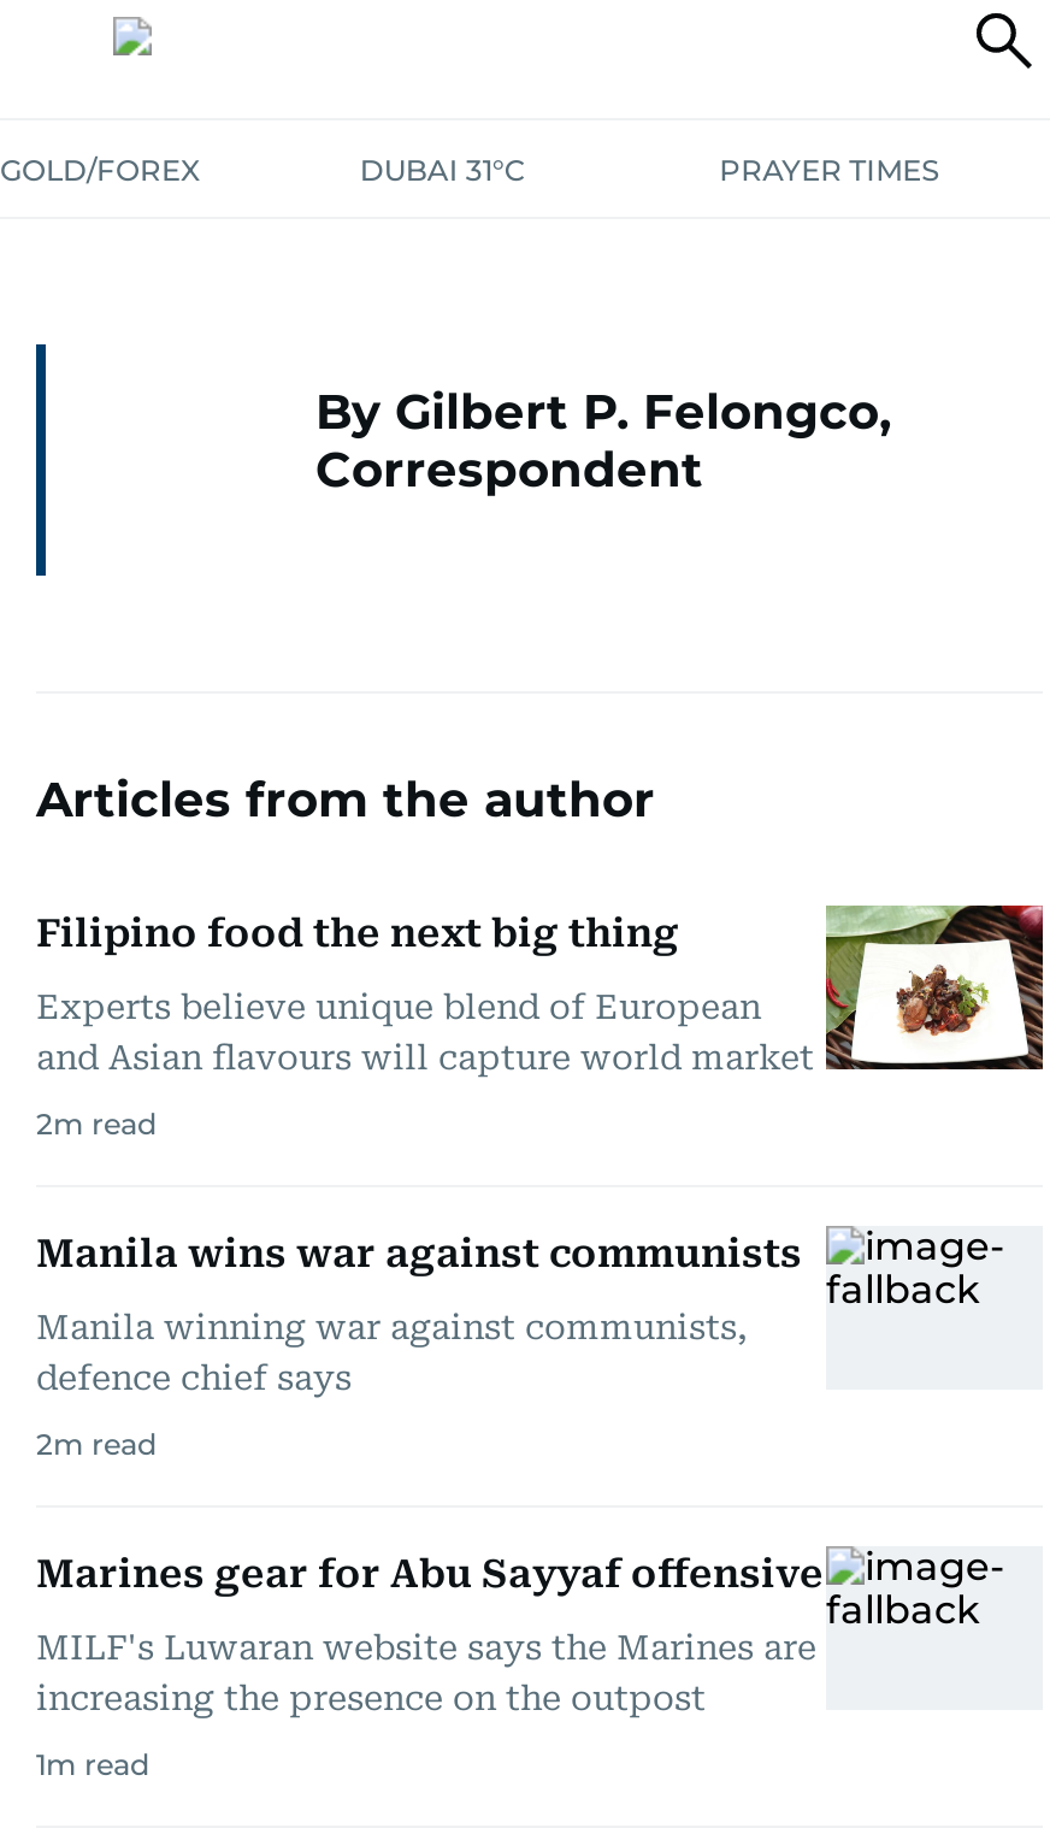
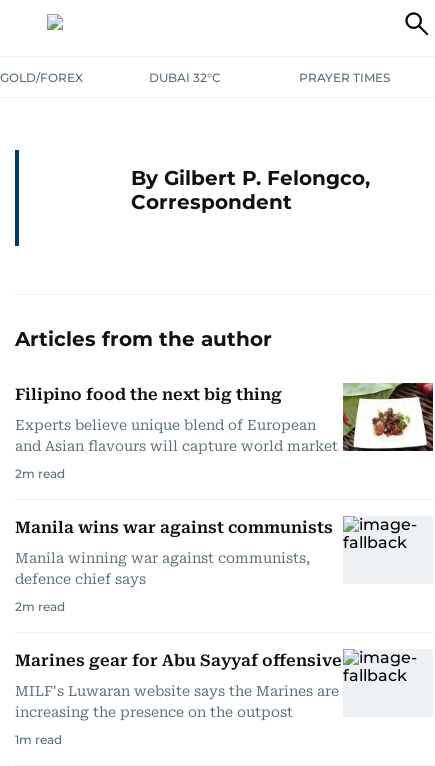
[360,152,526,188] DUBAI 31°C -> [149,70,221,85] DUBAI 32°C

